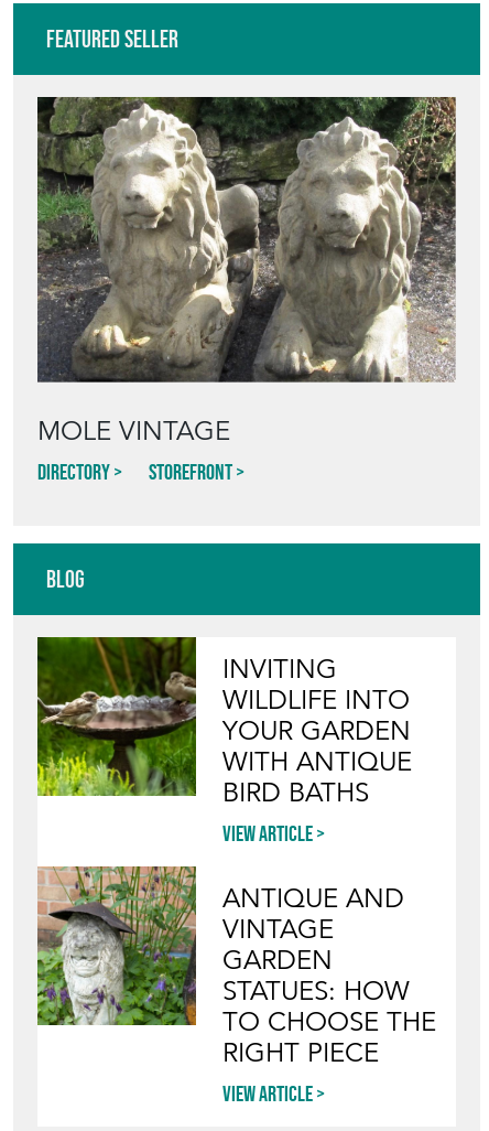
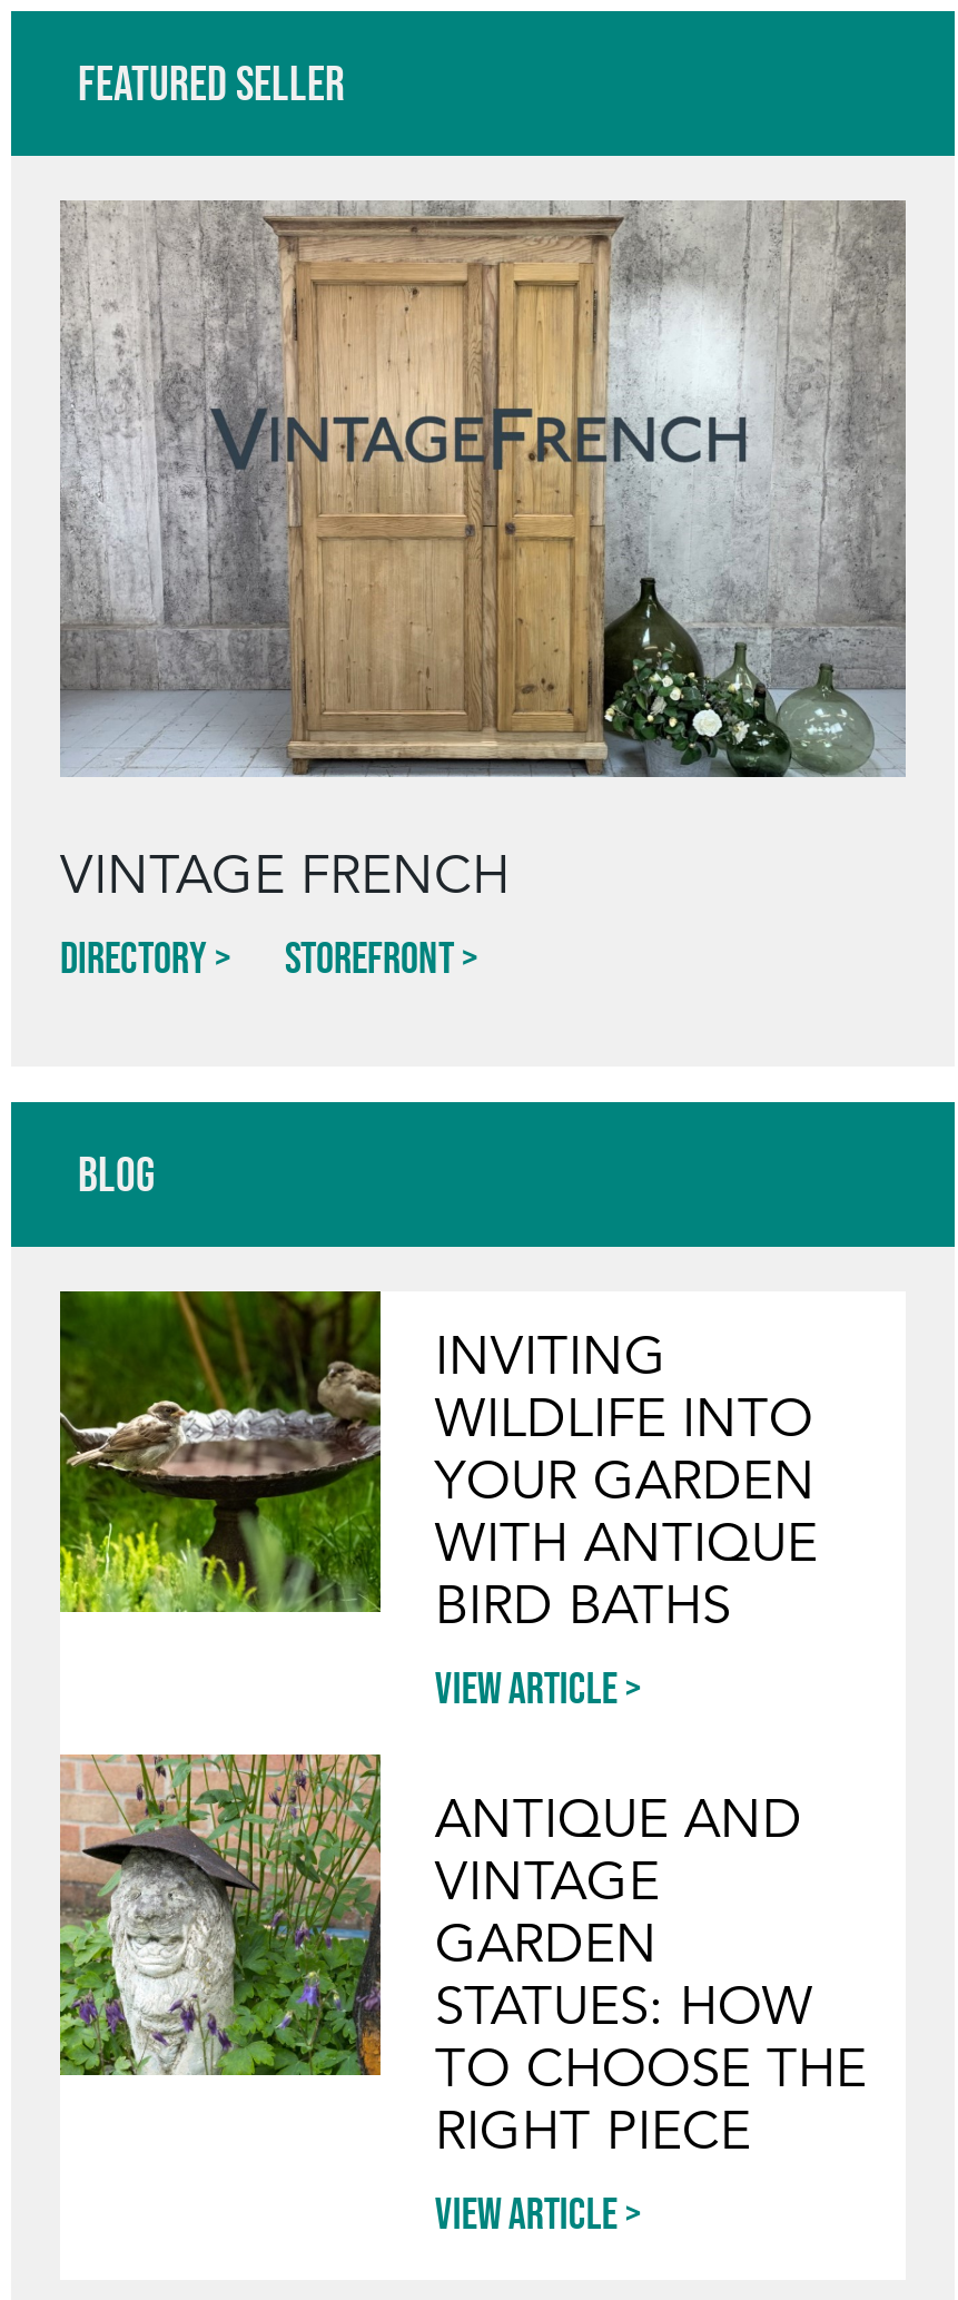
[37,96,456,448] [image] | MOLE VINTAGE -> [60,200,906,908] [image] | VINTAGE FRENCH

